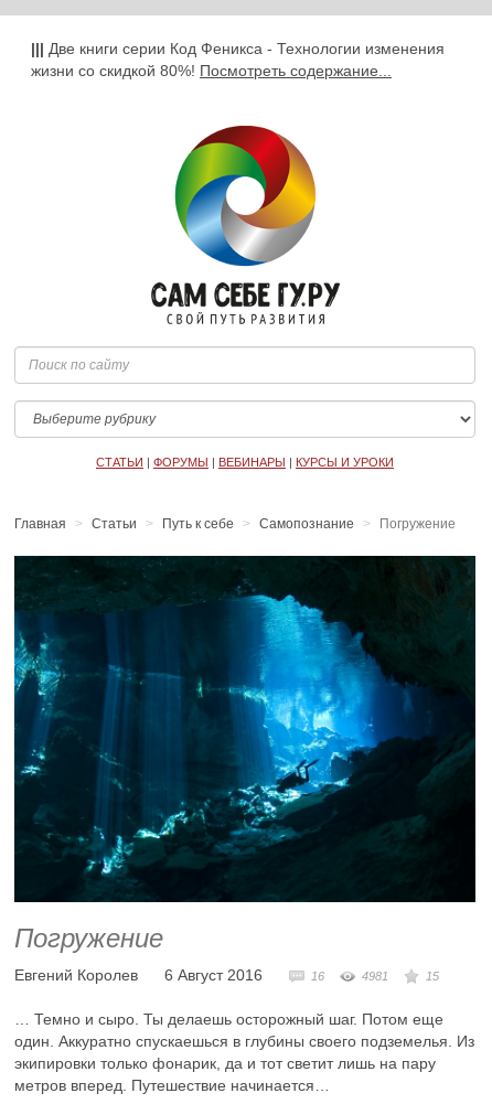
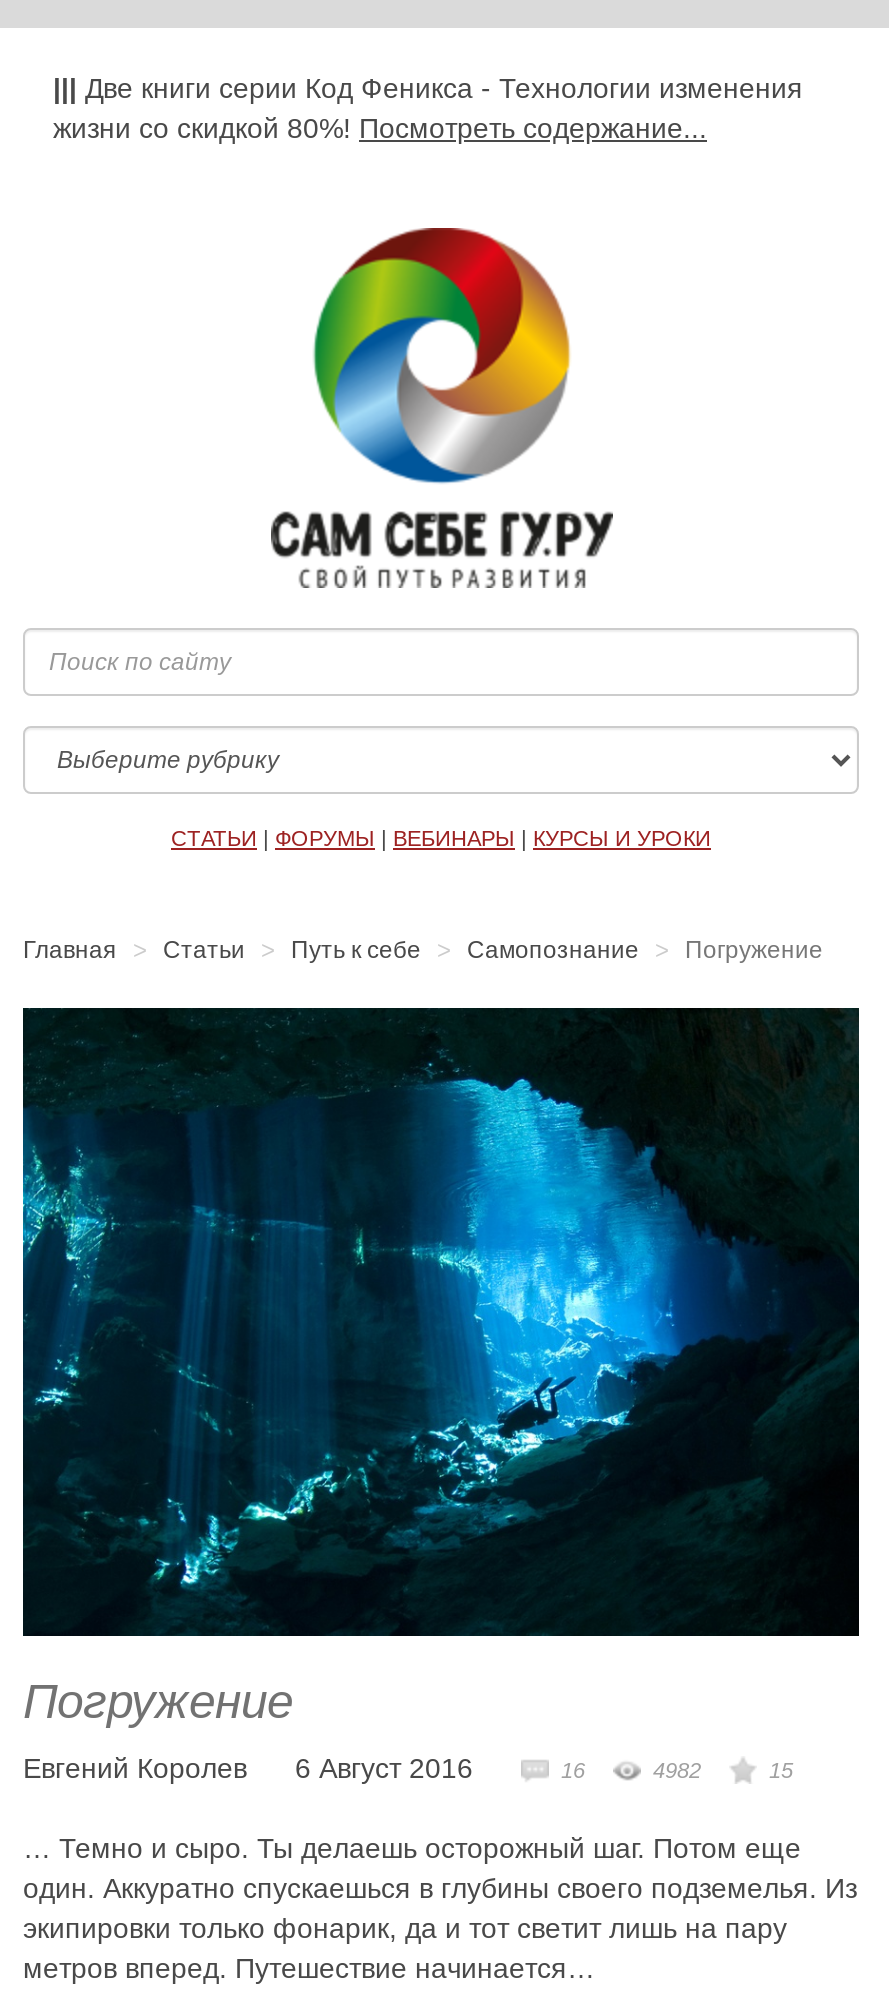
[362,969,388,982] 4981 -> [653,1757,701,1781] 4982

